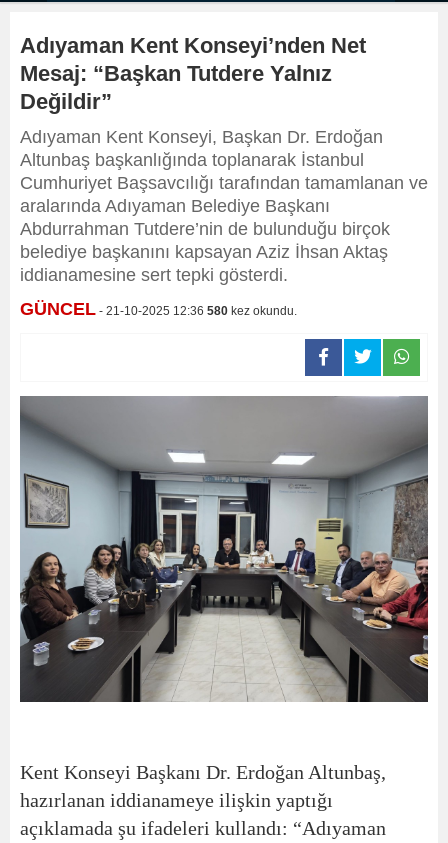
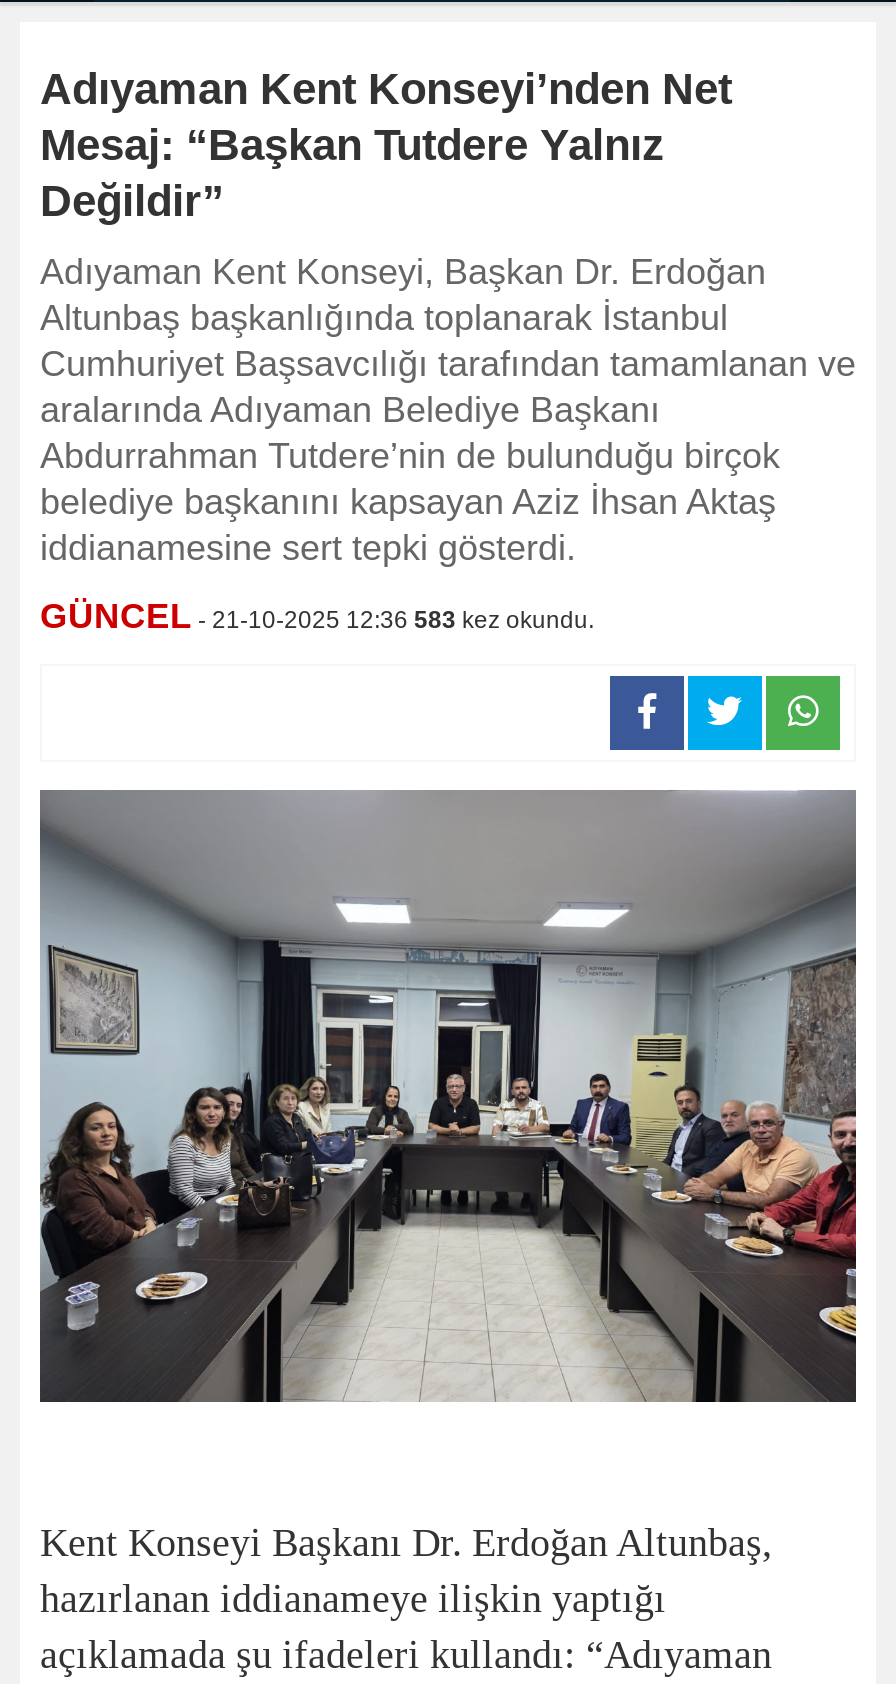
[20,299,297,319] GÜNCEL - 21-10-2025 12:36 580 kez okundu. -> [40,596,594,636] GÜNCEL - 21-10-2025 12:36 583 kez okundu.

